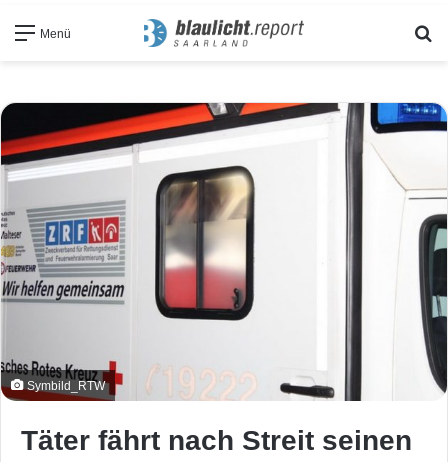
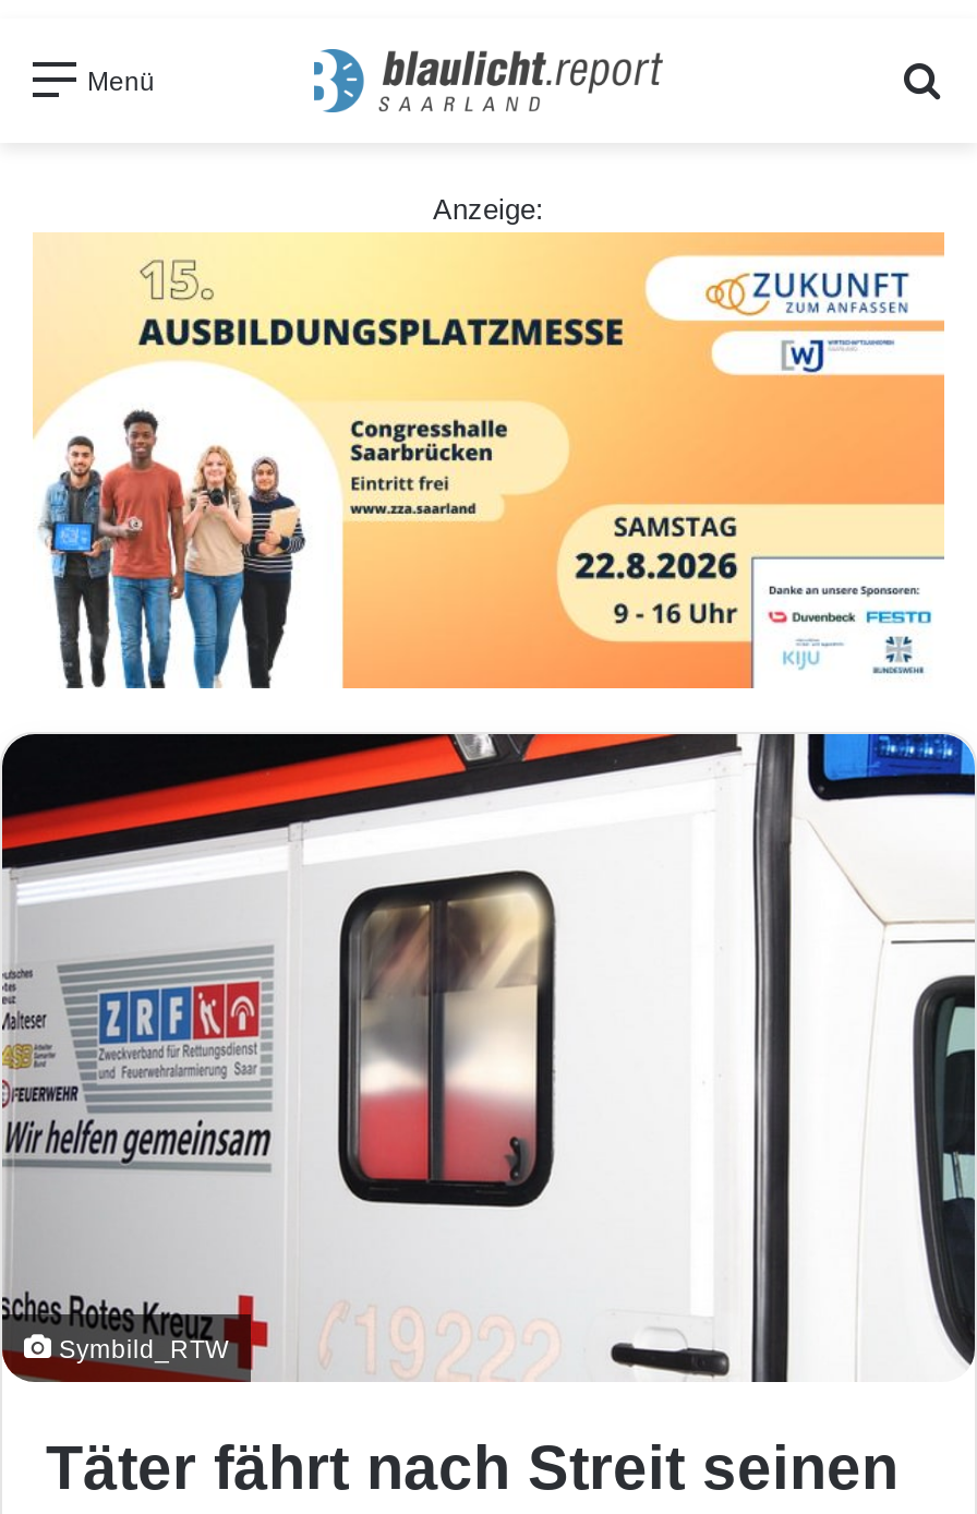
none -> [33,230,946,690] [image]
none -> [433,192,544,225] Anzeige:

